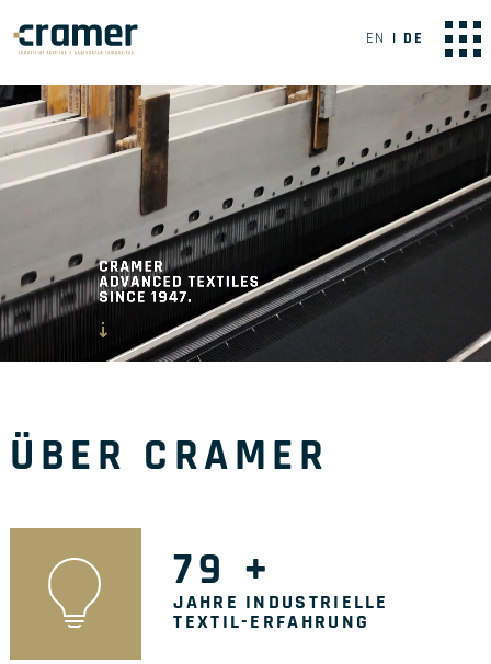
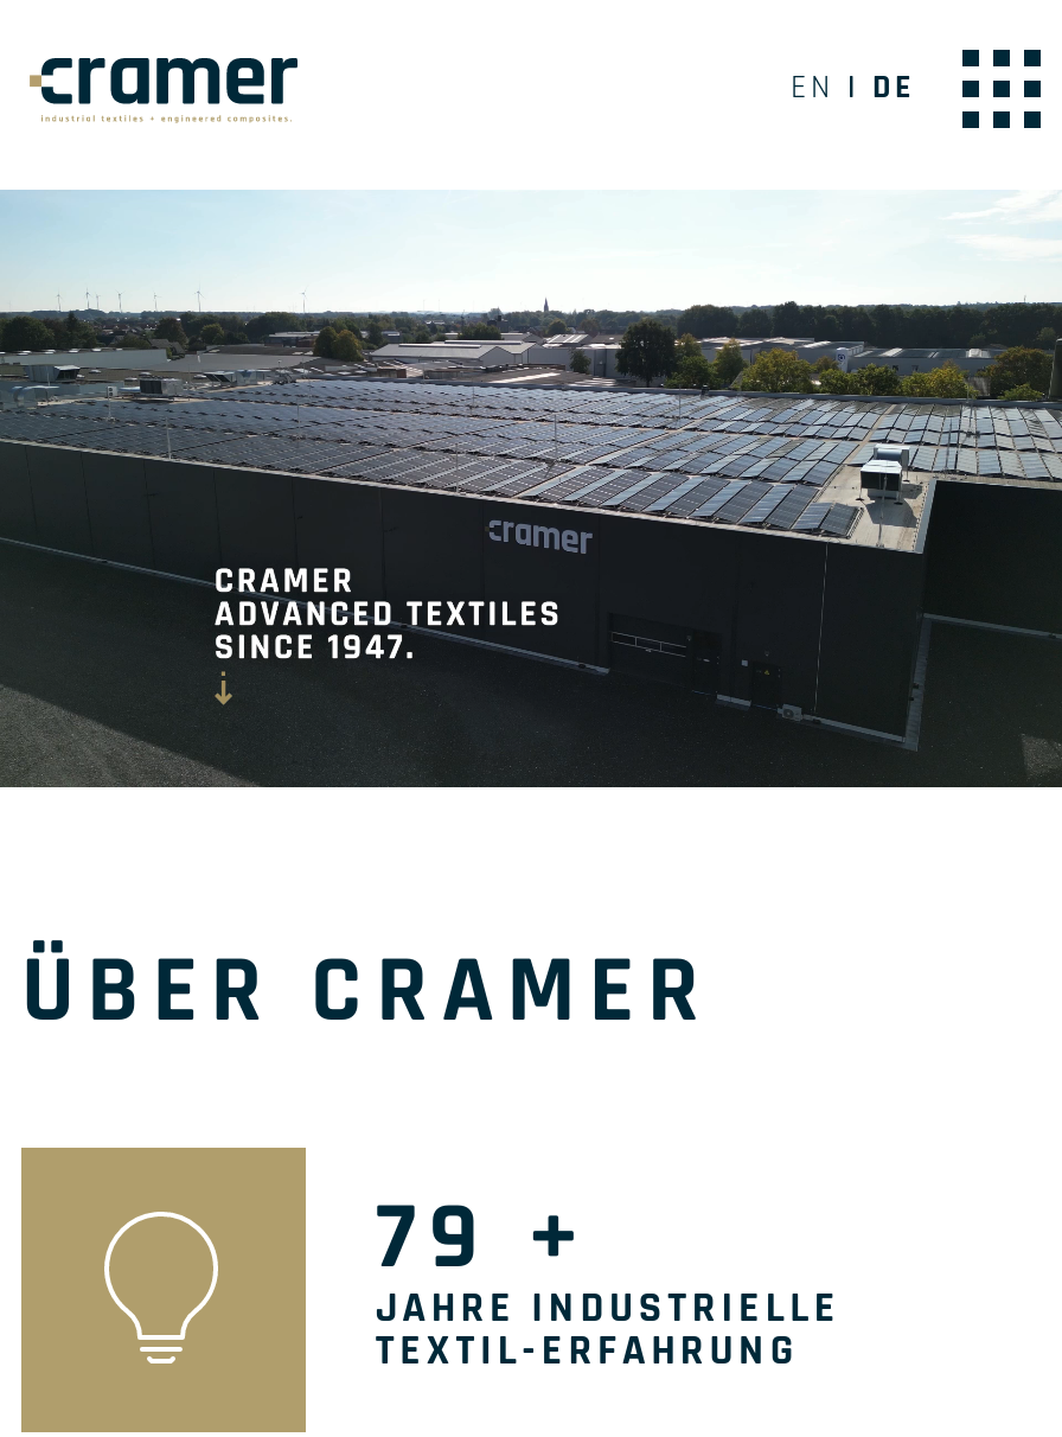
[3,84,488,362] [image] -> [7,190,1055,790] [image]

